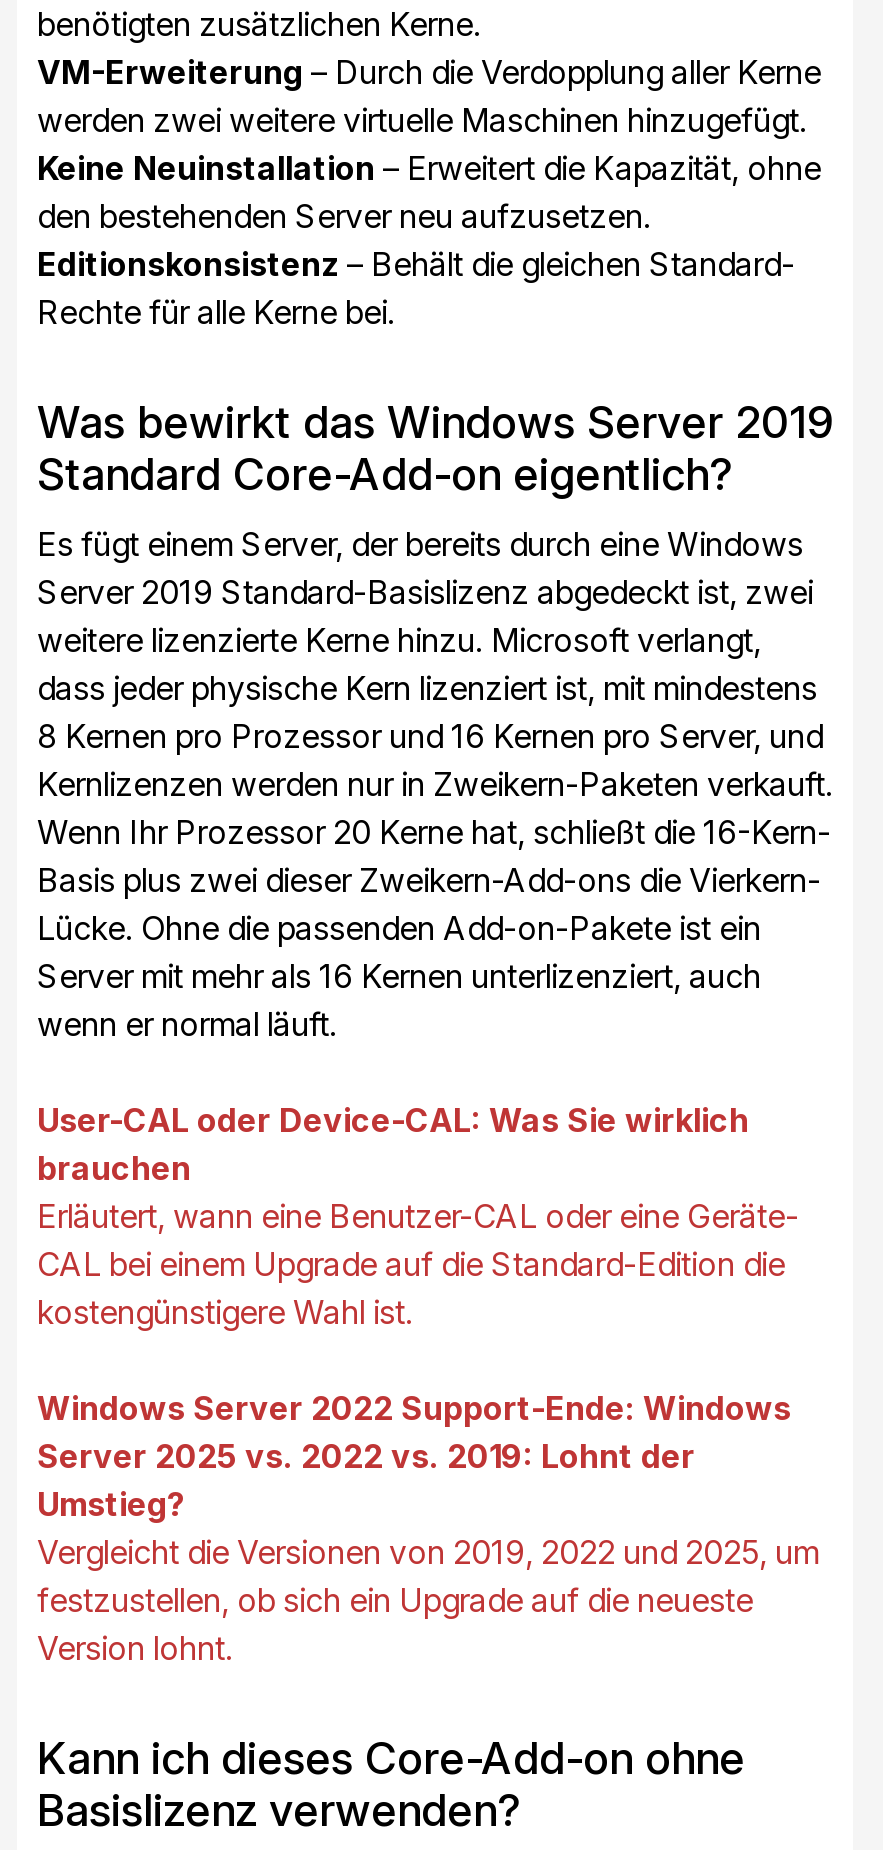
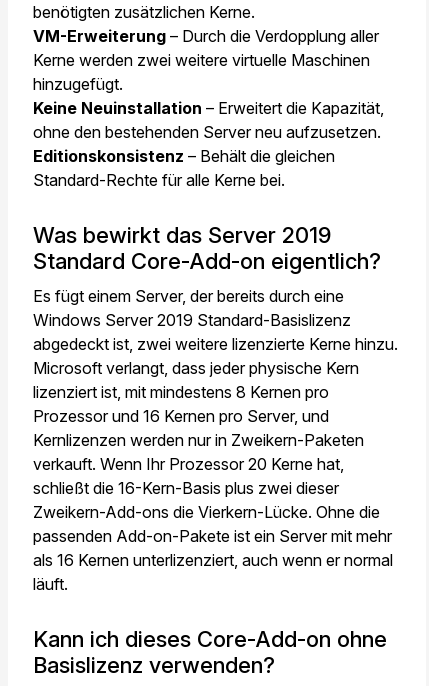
[37,396,833,448] Was bewirkt das Windows Server 2019 -> [33,222,331,248] Was bewirkt das Server 2019
moved [37,448,733,500] -> [33,248,381,274]: Standard Core-Add-on eigentlich?
[37,524,833,1668] Es fügt einem Server, der bereits durch eine Windows | Server 2019 Standard-Basislizenz abgedeckt ist, zwei | weitere lizenzierte Kerne hinzu. Microsoft verlangt, | dass jeder physische Kern lizenziert ist, mit mindestens | 8 Kernen pro Prozessor und 16 Kernen pro Server, und | Kernlizenzen werden nur in Zweikern-Paketen verkauft. | Wenn Ihr Prozessor 20 Kerne hat, schließt die 16-Kern- | Basis plus zwei dieser Zweikern-Add-ons die Vierkern- | Lücke. Ohne die passenden Add-on-Pakete ist ein | Server mit mehr als 16 Kernen unterlizenziert, auch | wenn er normal läuft. | User-CAL oder Device-CAL: Was Sie wirklich | brauchen | Erläutert, wann eine Benutzer-CAL oder eine Geräte- | CAL bei einem Upgrade auf die Standard-Edition die | kostengünstigere Wahl ist. | Windows Server 2022 Support-Ende: Windows | Server 2025 vs. 2022 vs. 2019: Lohnt der | Umstieg? | Vergleicht die Versionen von 2019, 2022 und 2025, um | festzustellen, ob sich ein Upgrade auf die neueste | Version lohnt. -> [33,286,398,594] Es fügt einem Server, der bereits durch eine | Windows Server 2019 Standard-Basislizenz | abgedeckt ist, zwei weitere lizenzierte Kerne hinzu. | Microsoft verlangt, dass jeder physische Kern | lizenziert ist, mit mindestens 8 Kernen pro | Prozessor und 16 Kernen pro Server, und | Kernlizenzen werden nur in Zweikern-Paketen | verkauft. Wenn Ihr Prozessor 20 Kerne hat, | schließt die 16-Kern-Basis plus zwei dieser | Zweikern-Add-ons die Vierkern-Lücke. Ohne die | passenden Add-on-Pakete ist ein Server mit mehr | als 16 Kernen unterlizenziert, auch wenn er normal | läuft.

